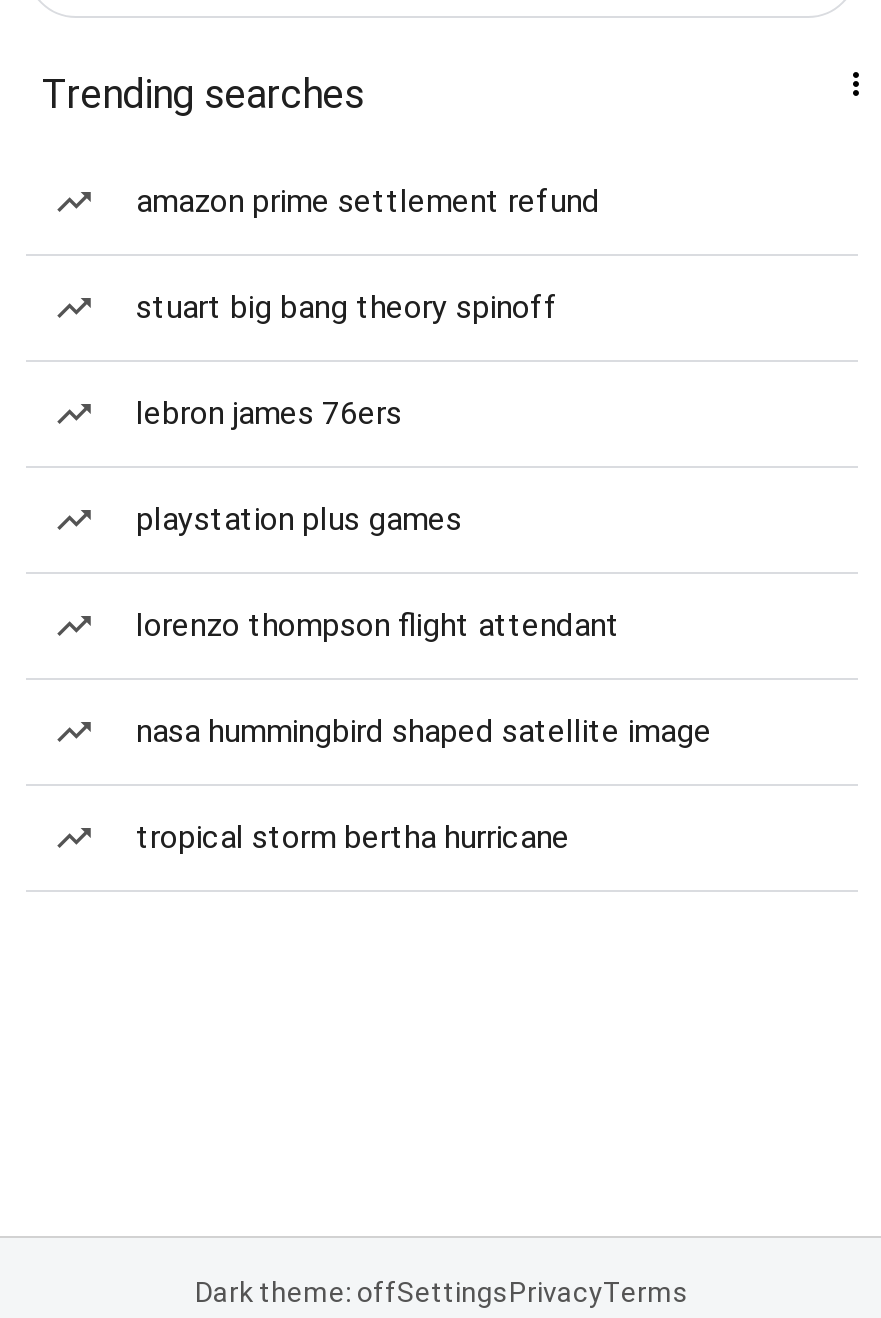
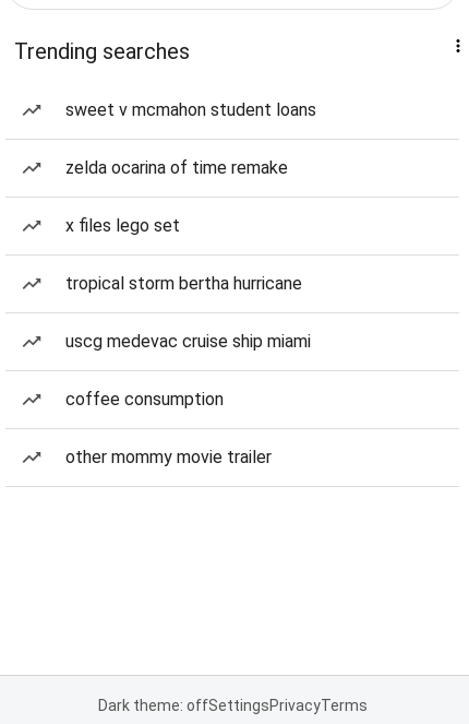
[136,182,712,750] amazon prime settlement refund | stuart big bang theory spinoff | lebron james 76ers | playstation plus games | lorenzo thompson flight attendant | nasa hummingbird shaped satellite image -> [65,99,316,236] sweet v mcmahon student loans | zelda ocarina of time remake | x files lego set
moved [136,818,570,856] -> [65,273,302,294]: tropical storm bertha hurricane
none -> [65,331,311,467] uscg medevac cruise ship miami | coffee consumption | other mommy movie trailer

